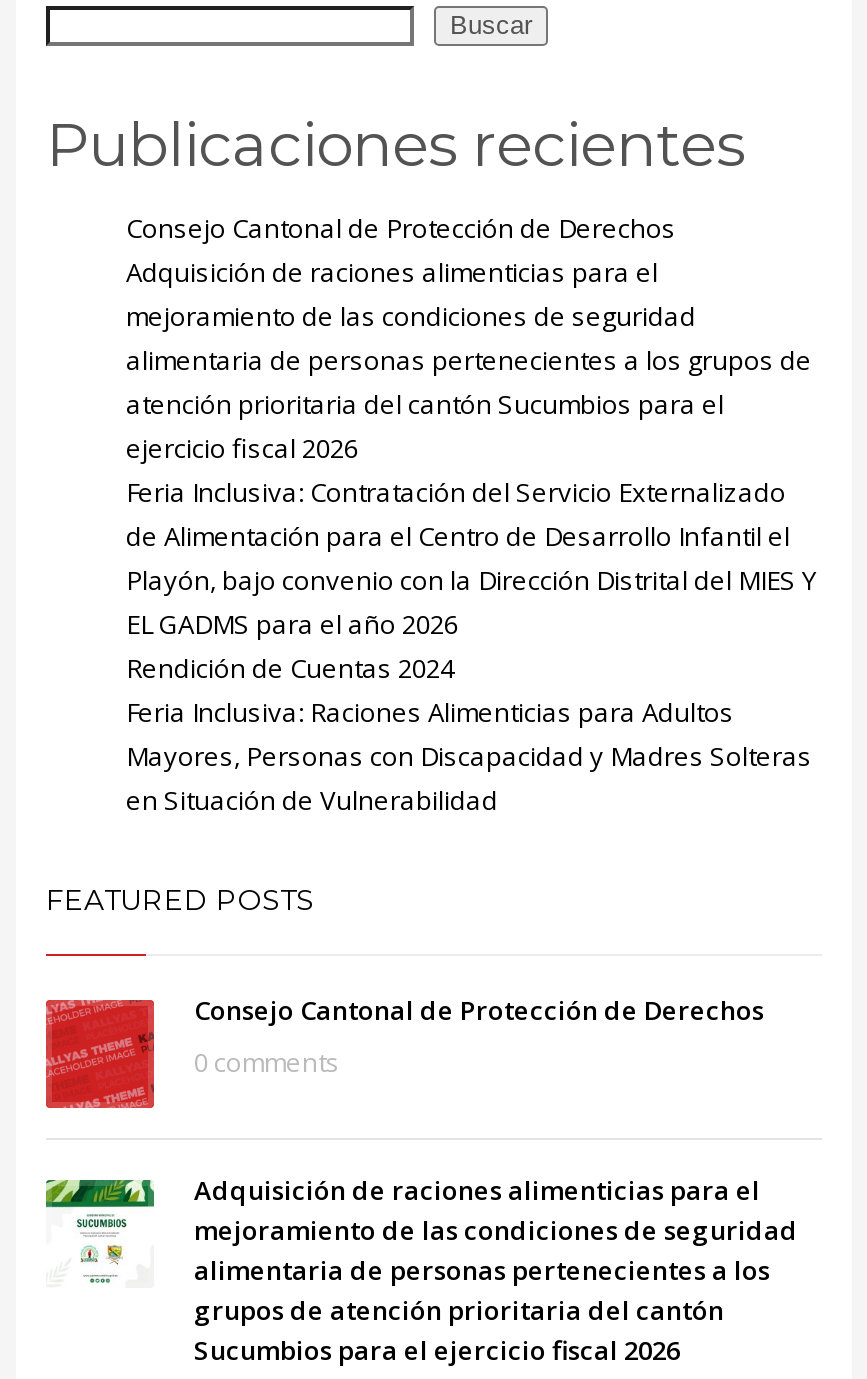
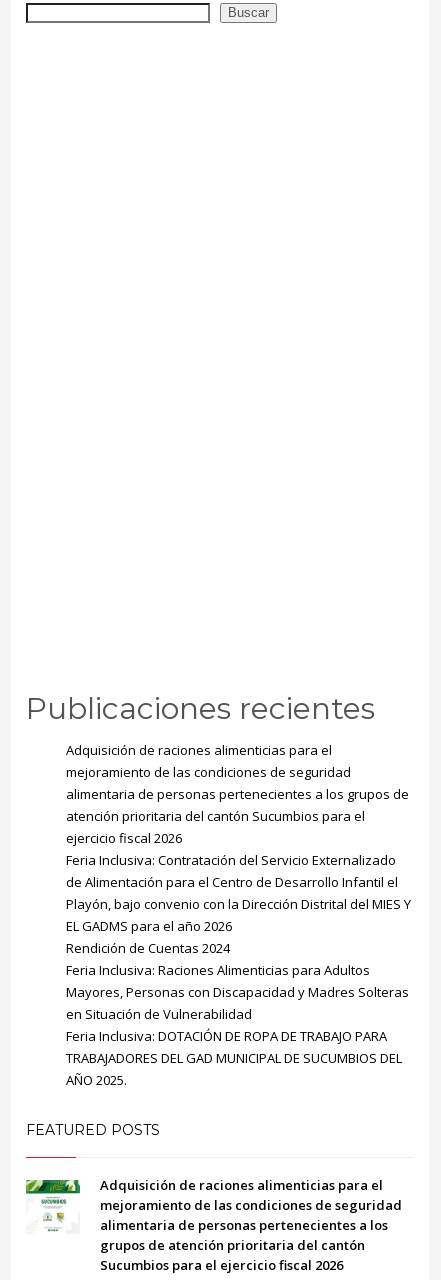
moved [46,107,744,181] -> [26,690,375,727]: Publicaciones recientes
[126,209,676,245] Consejo Cantonal de Protección de Derechos -> none
moved [126,253,816,817] -> [66,741,411,1023]: Adquisición de raciones alimenticias para el | mejoramiento de las condiciones de seguridad | alimentaria de personas pertenecientes a los grupos de | ... | Mayores, Personas con Discapacidad y Madres Solteras | en Situación de Vulnerabilidad
none -> [66,1027,402,1089] Feria Inclusiva: DOTACIÓN DE ROPA DE TRABAJO PARA | TRABAJADORES DEL GAD MUNICIPAL DE SUCUMBIOS DEL | AÑO 2025.
moved [46,881,314,917] -> [26,1121,160,1139]: FEATURED POSTS
[44,991,764,1110] [image] | Consejo Cantonal de Protección de Derechos | 0 comments -> none

